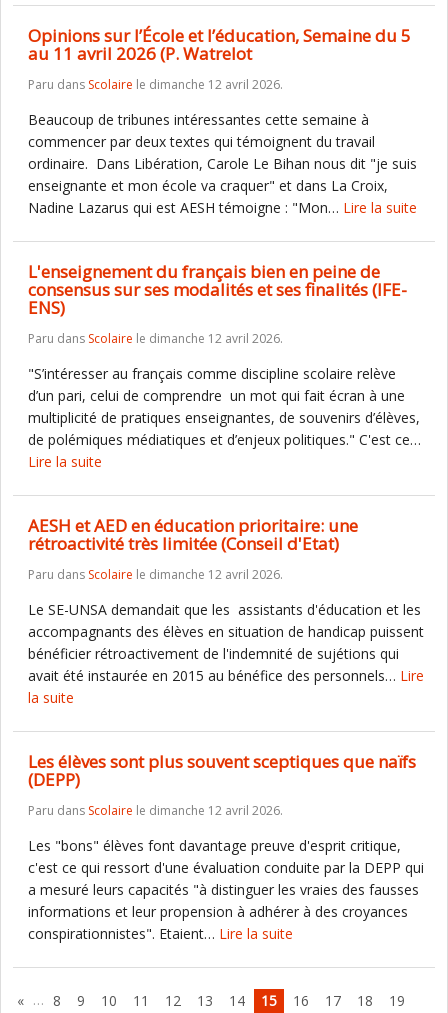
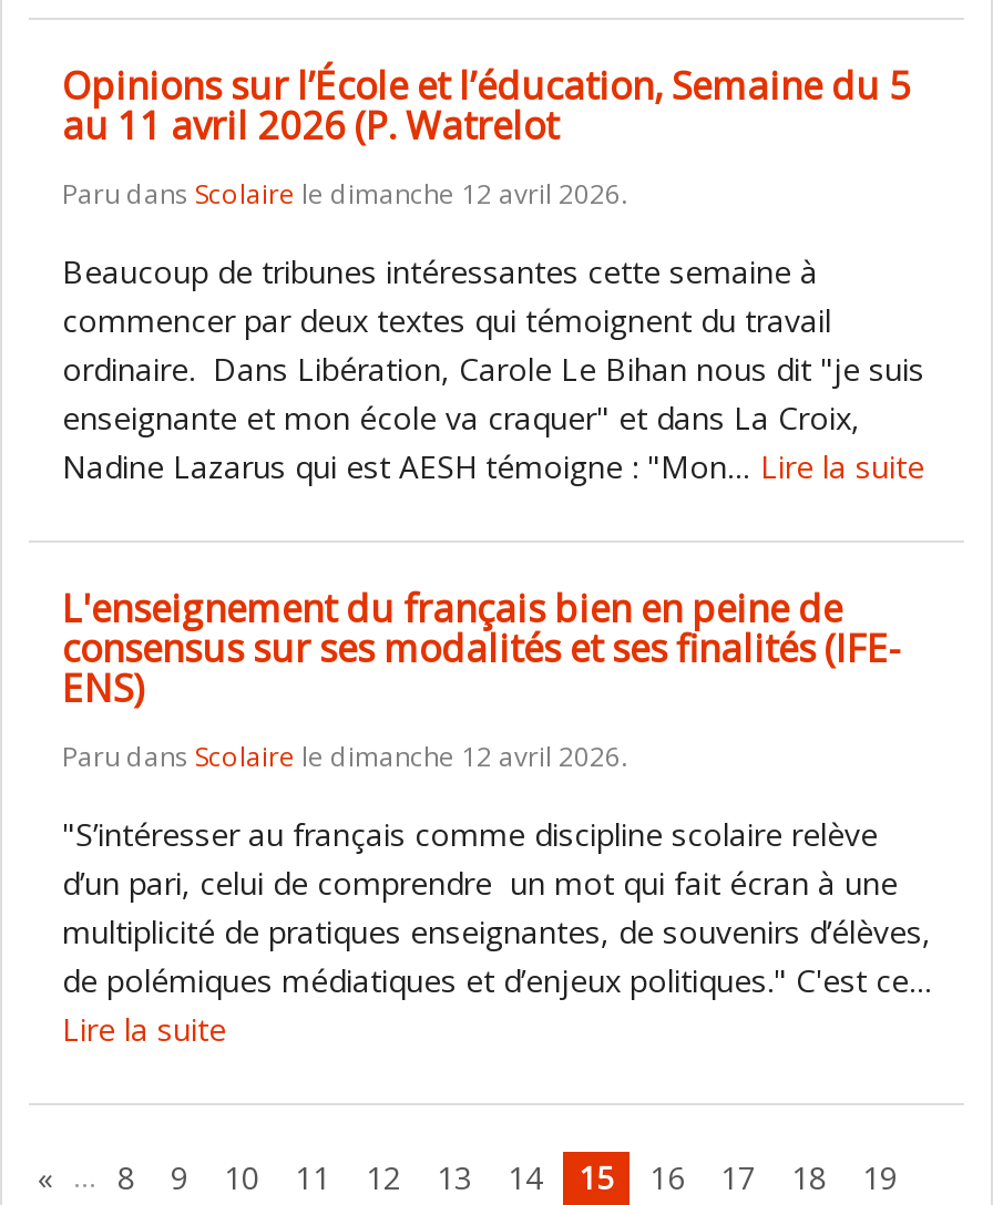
[28,514,424,943] AESH et AED en éducation prioritaire: une | rétroactivité très limitée (Conseil d'Etat) | Paru dans Scolaire le dimanche 12 avril 2026. | Le SE-UNSA demandait que les assistants d'éducation et les | accompagnants des élèves en situation de handicap puissent | bénéficier rétroactivement de l'indemnité de sujétions qui | avait été instaurée en 2015 au bénéfice des personnels… Lire | la suite | Les élèves sont plus souvent sceptiques que naïfs | (DEPP) | Paru dans Scolaire le dimanche 12 avril 2026. | Les "bons" élèves font davantage preuve d'esprit critique, | c'est ce qui ressort d'une évaluation conduite par la DEPP qui | a mesuré leurs capacités "à distinguer les vraies des fausses | informations et leur propension à adhérer à des croyances | conspirationnistes". Etaient… Lire la suite -> none

